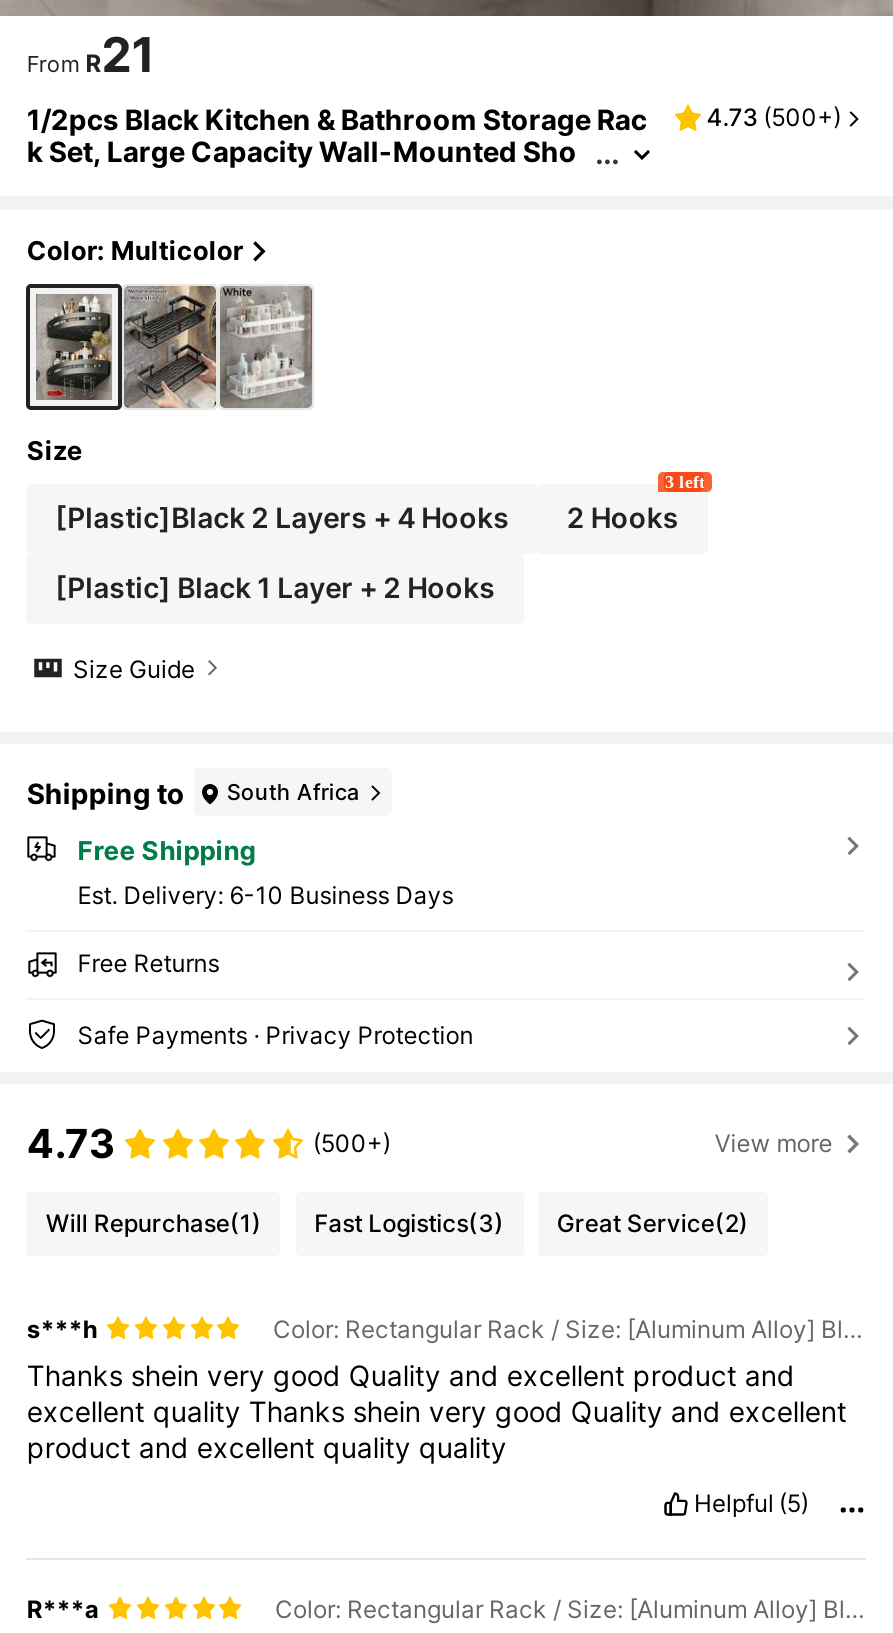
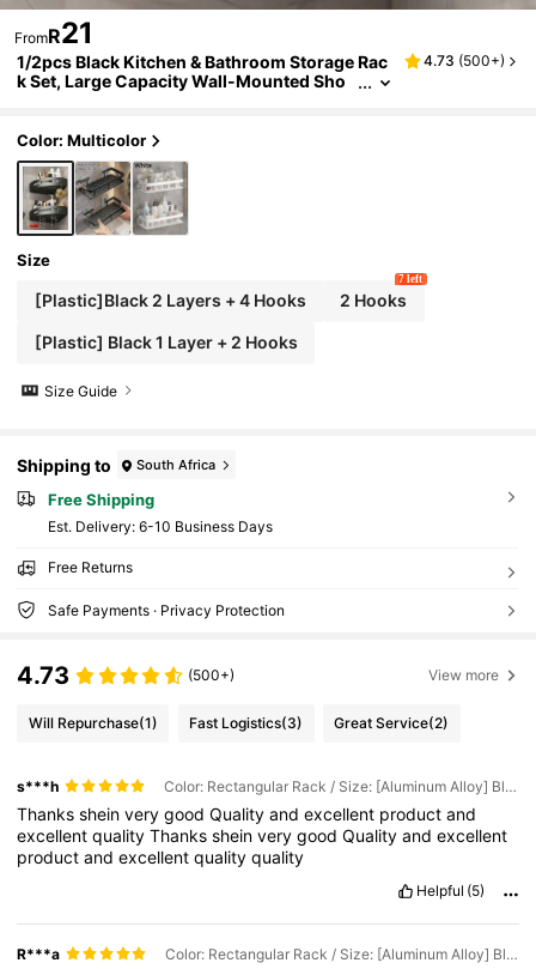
[665,472,705,492] 3 left -> [399,273,423,285] 7 left

